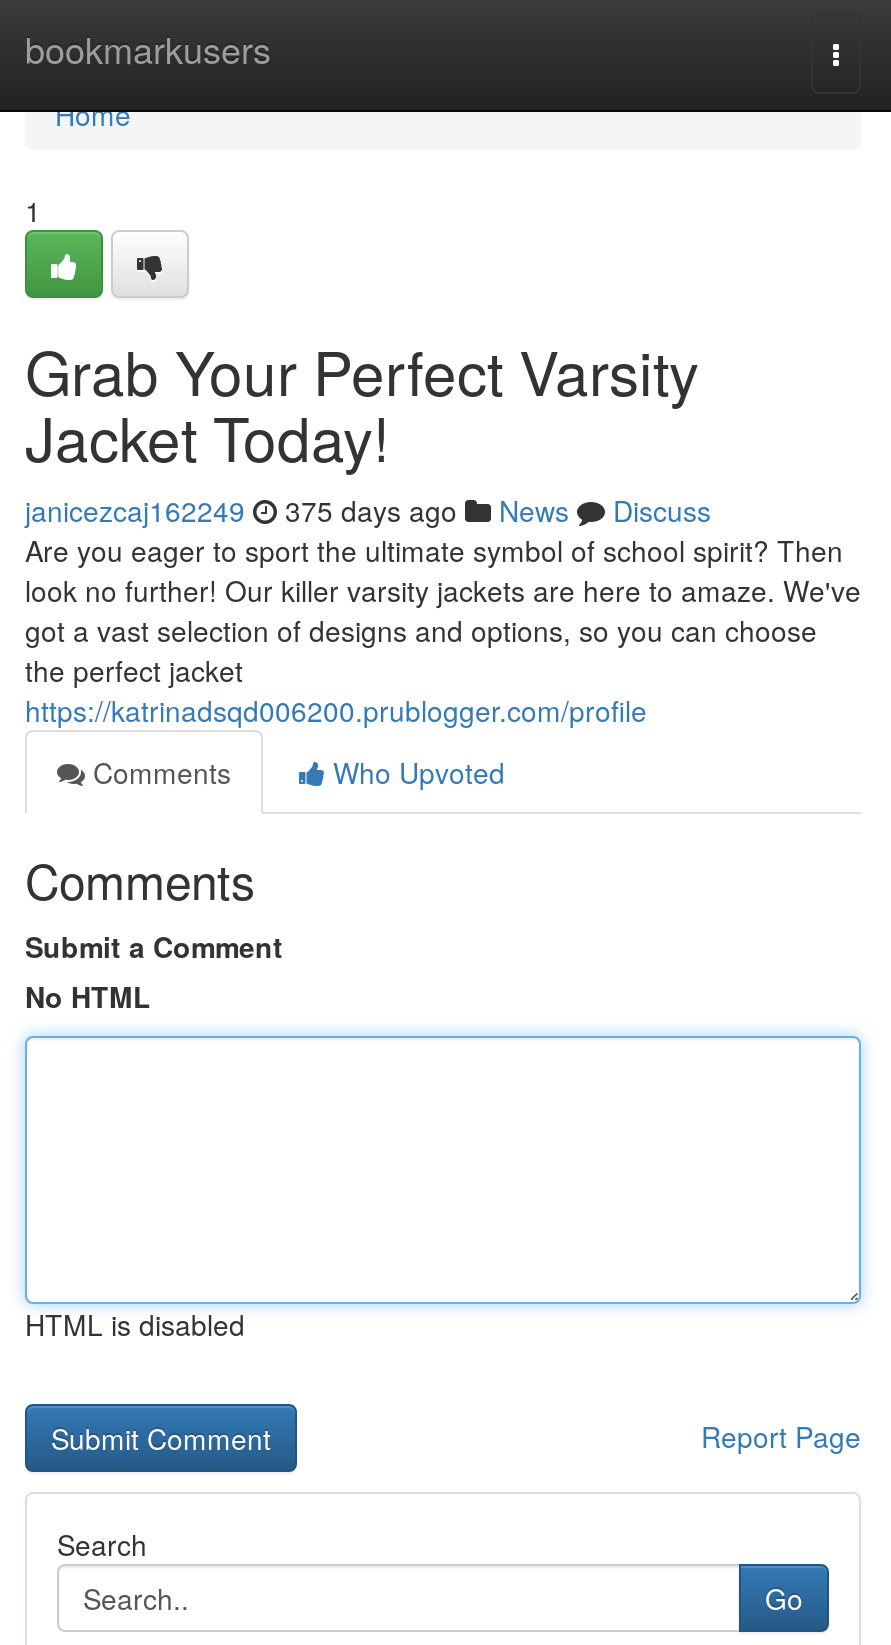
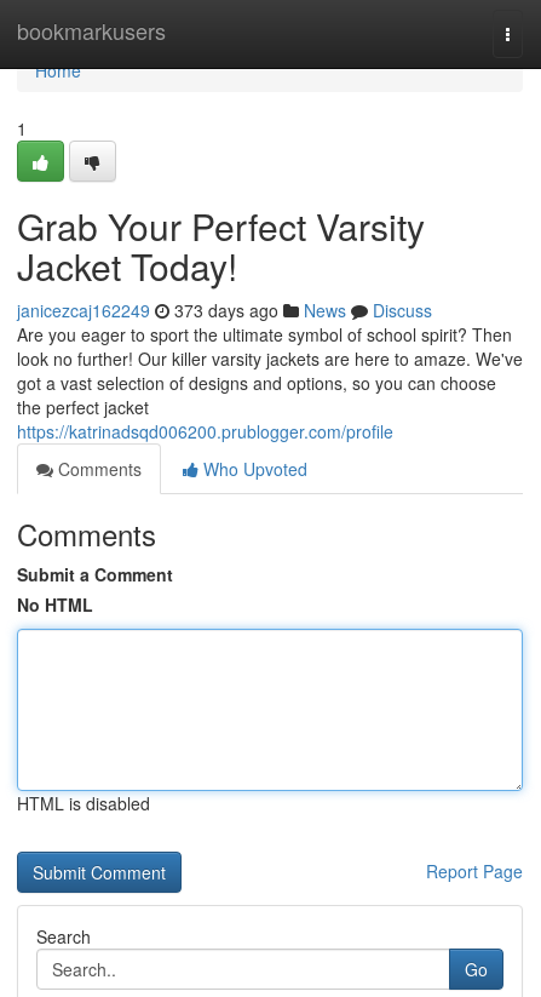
[25,490,711,530] janicezcaj162249 375 days ago News Discuss -> [17,298,432,322] janicezcaj162249 373 days ago News Discuss

